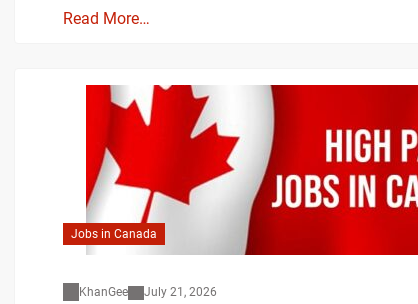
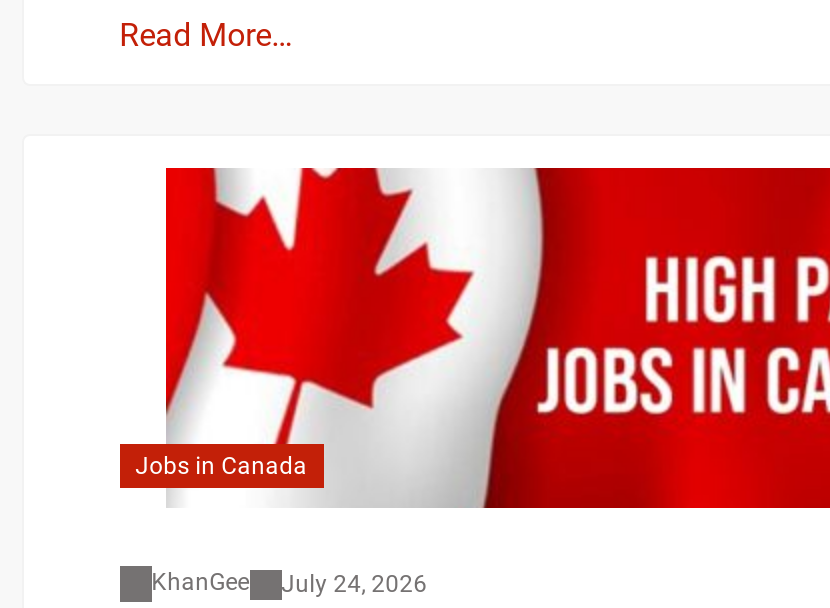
[79,285,217,299] KhanGee July 21, 2026 -> [151,569,427,598] KhanGee July 24, 2026

